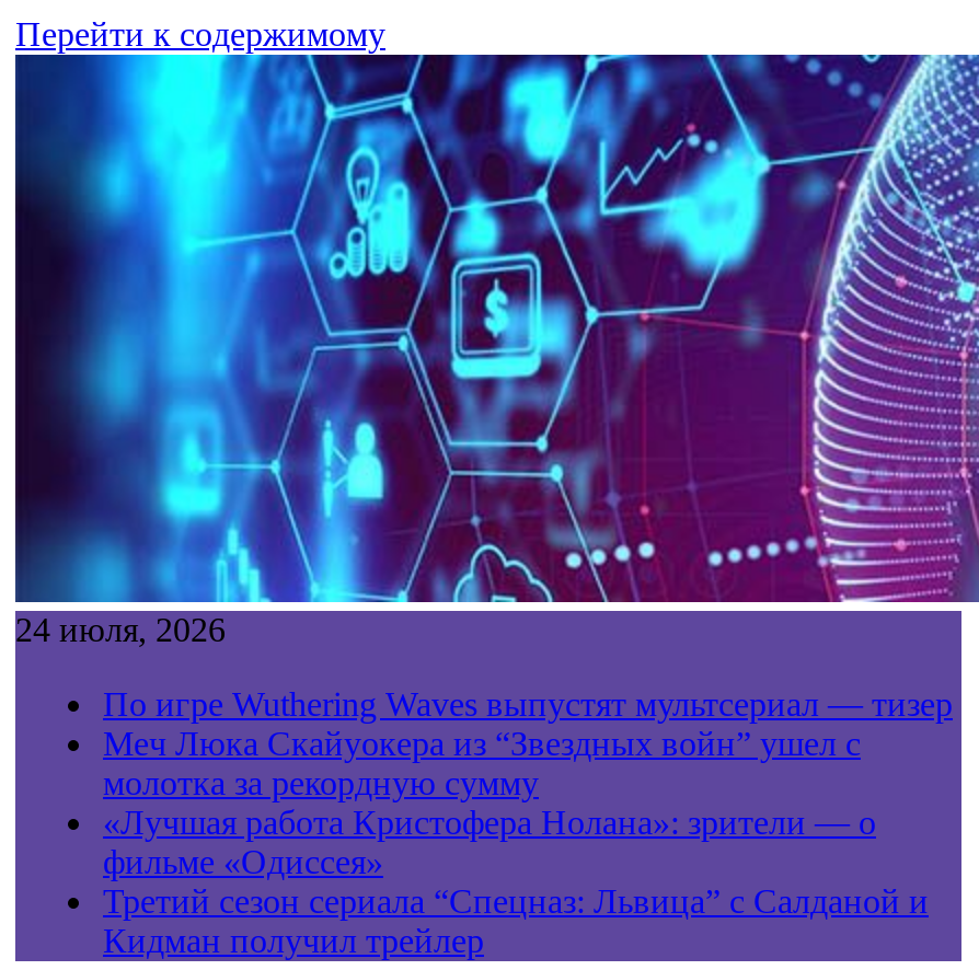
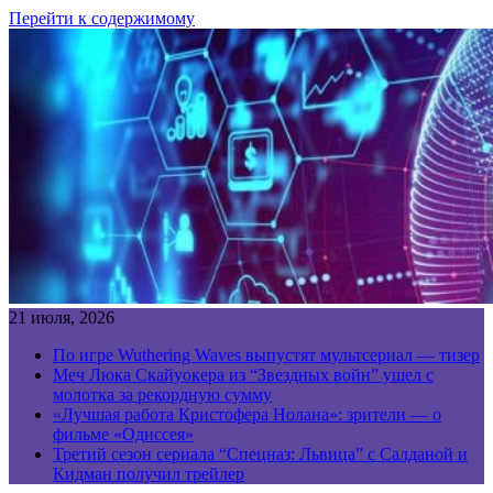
[15,611,226,648] 24 июля, 2026 -> [9,308,114,327] 21 июля, 2026

